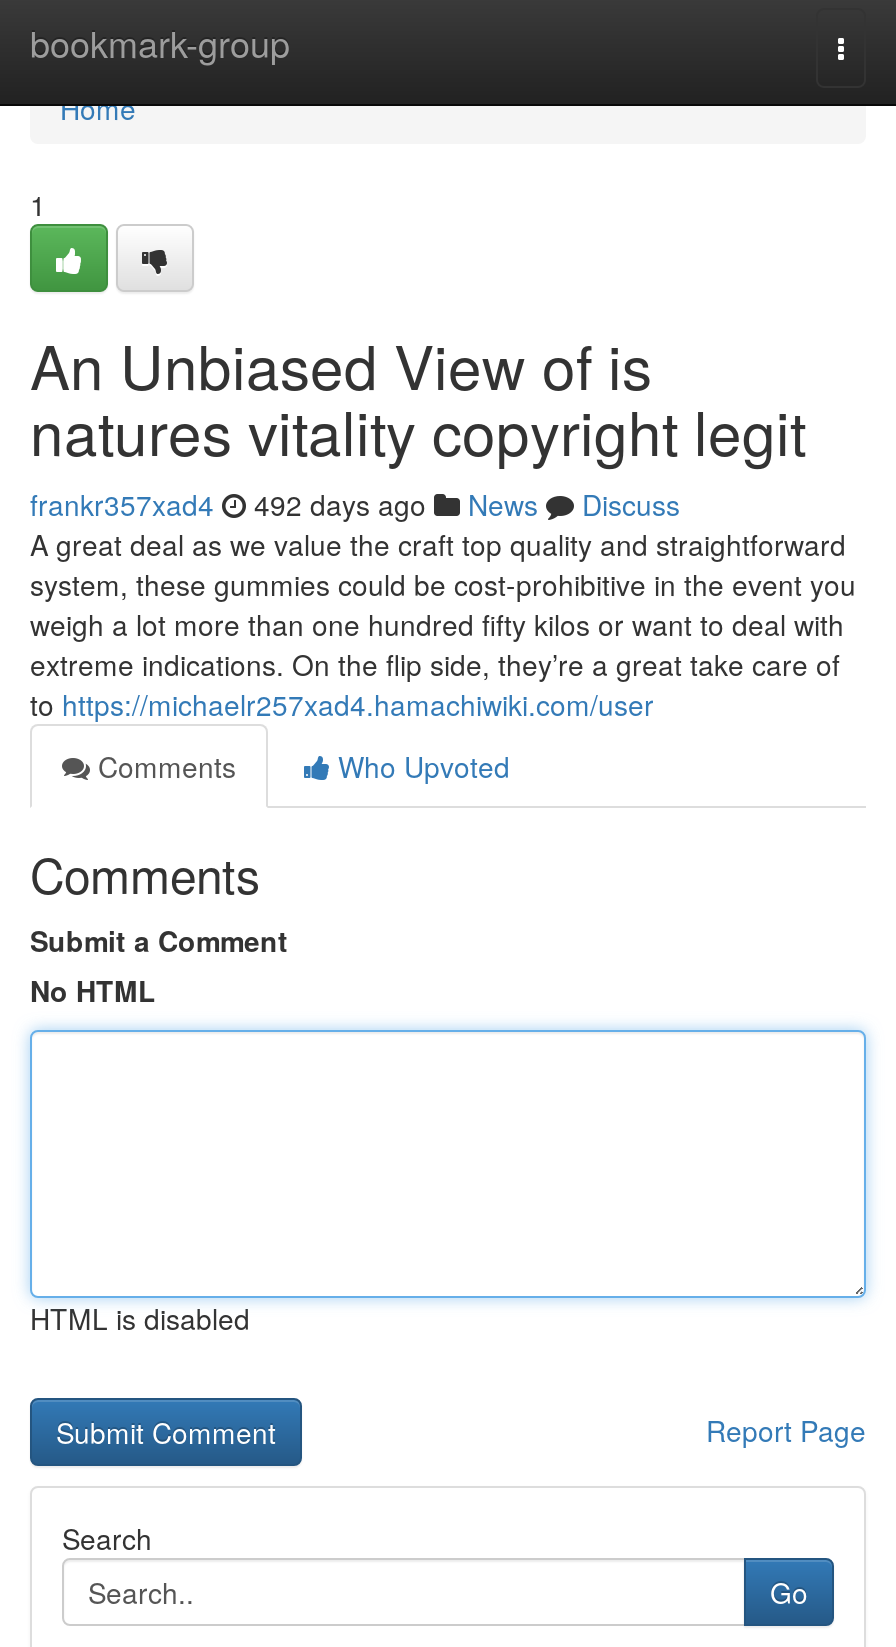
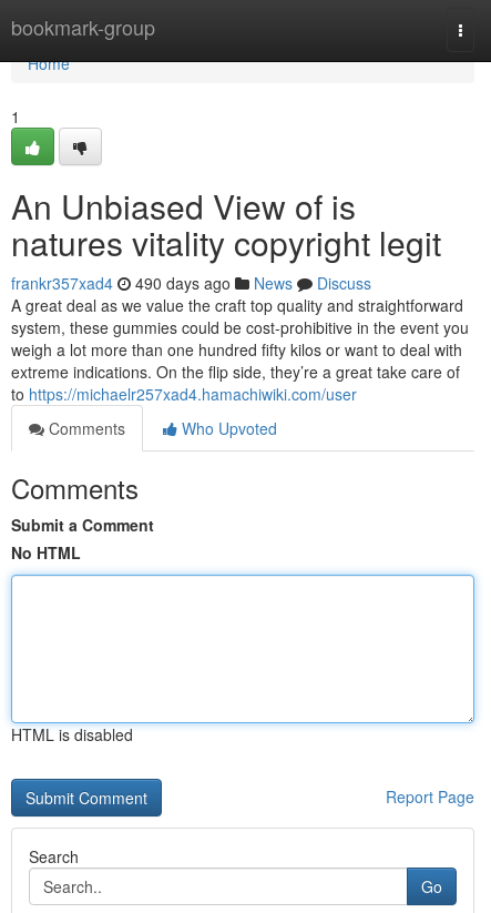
[30,484,680,524] frankr357xad4 492 days ago News Discuss -> [11,272,371,294] frankr357xad4 490 days ago News Discuss

